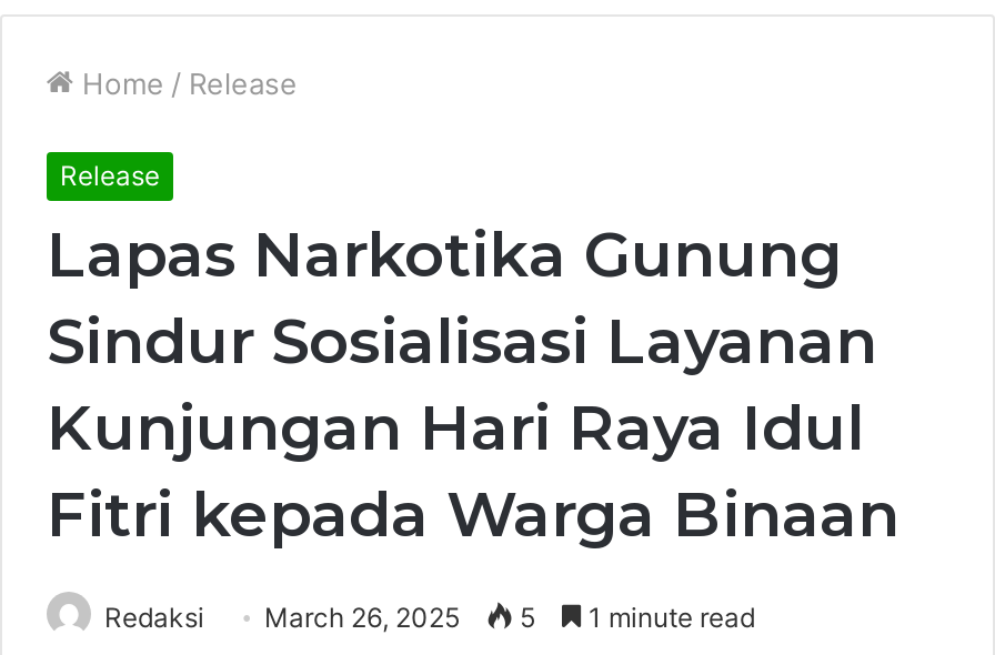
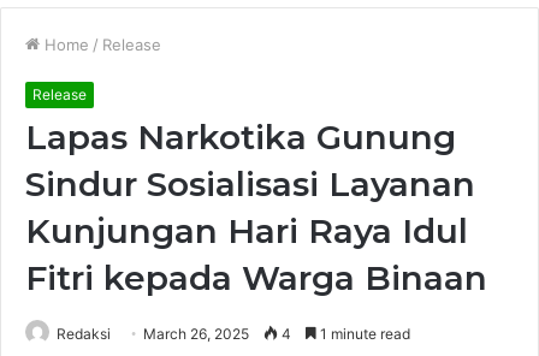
[104,601,755,634] Redaksi March 26, 2025 5 1 minute read -> [57,325,410,343] Redaksi March 26, 2025 4 1 minute read

